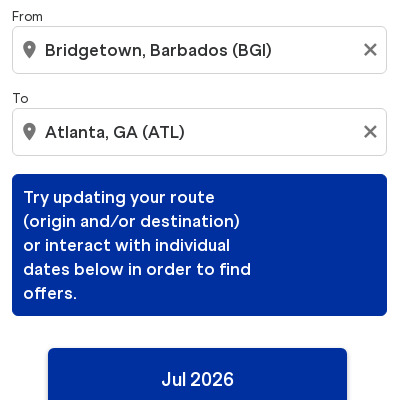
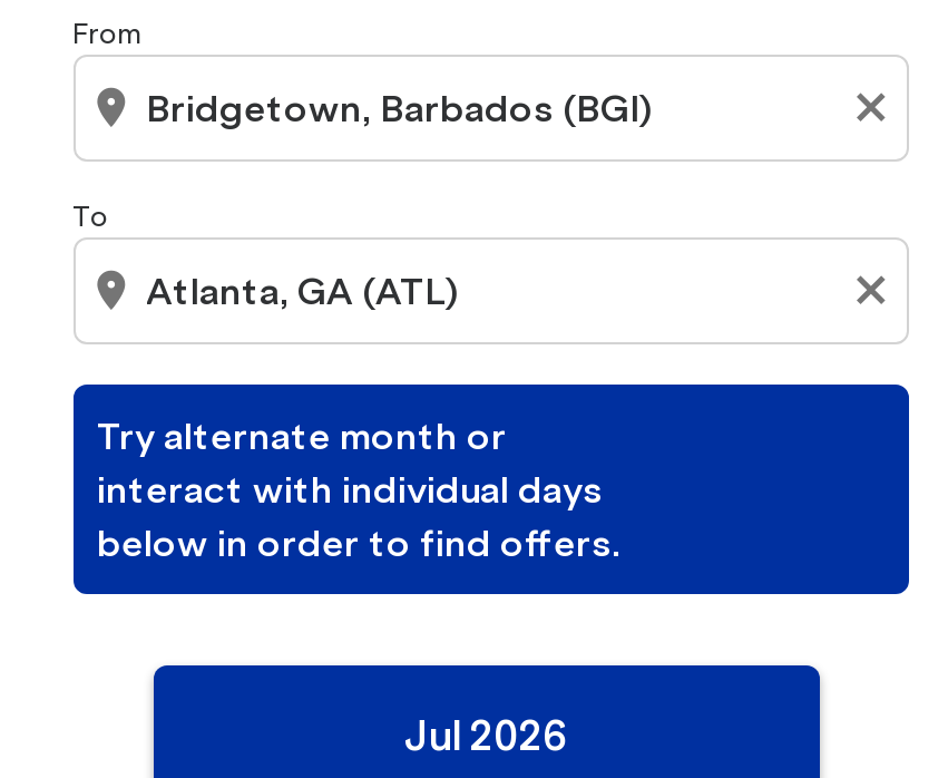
[22,187,250,303] Try updating your route | (origin and/or destination) | or interact with individual | dates below in order to find | offers. -> [97,414,620,565] Try alternate month or | interact with individual days | below in order to find offers.

